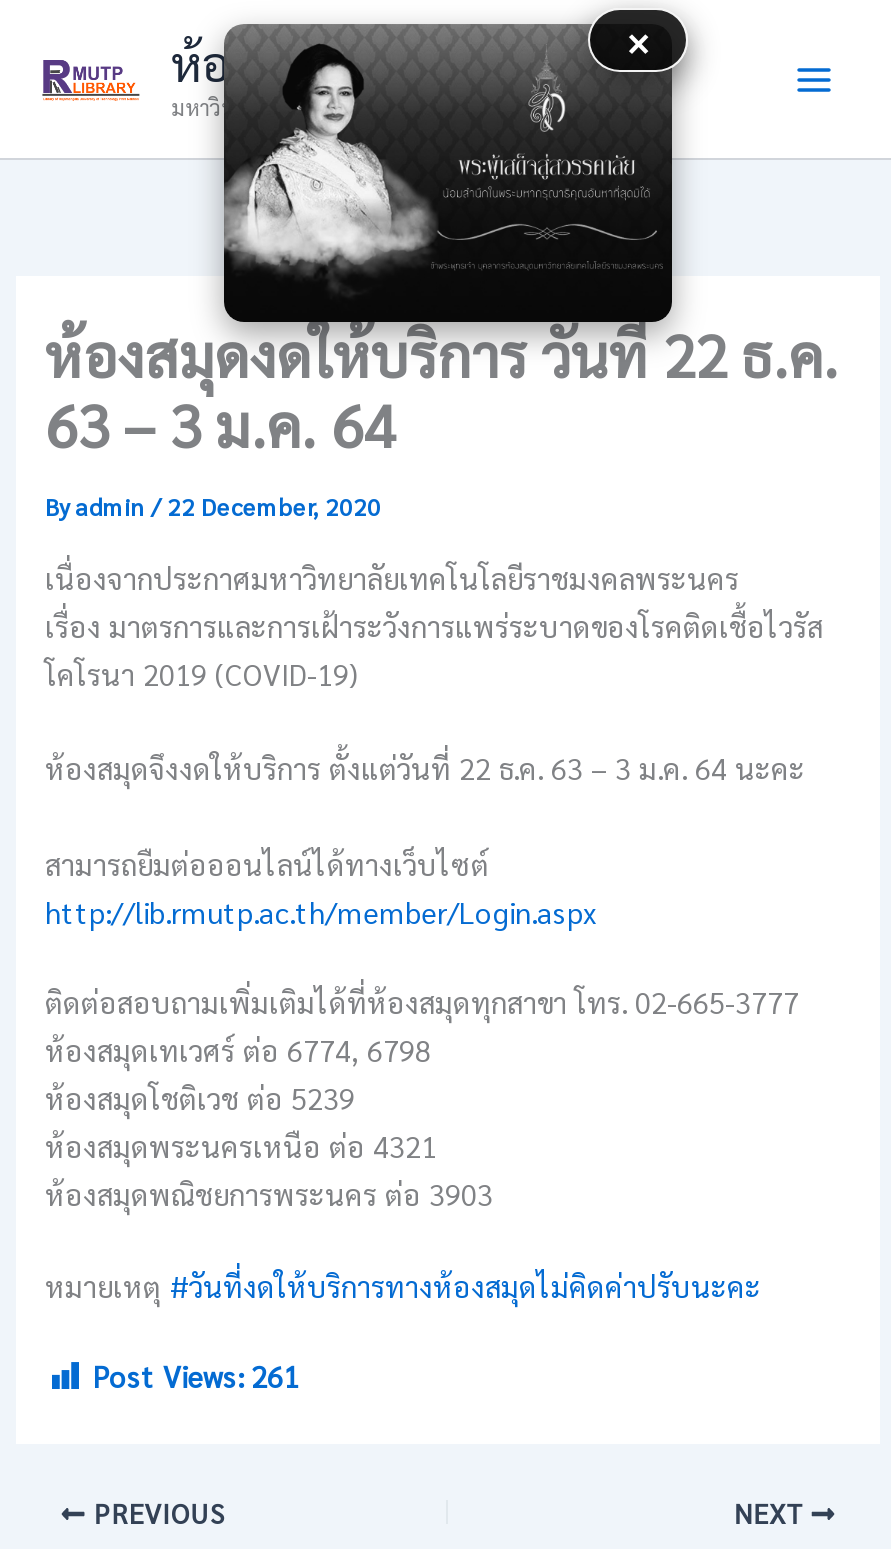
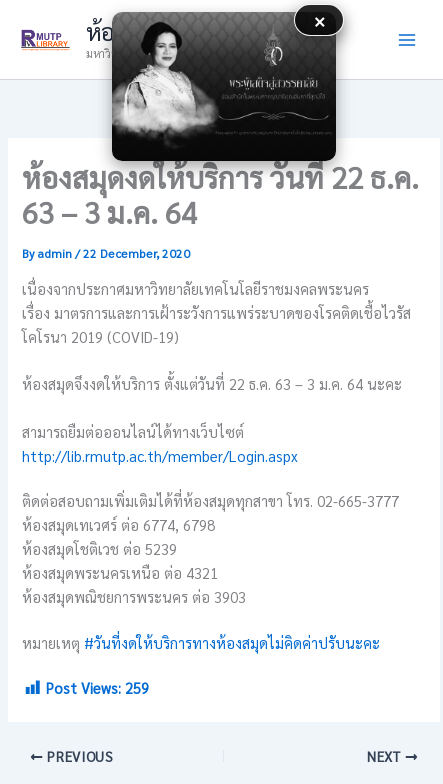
[93,1356,299,1394] Post Views: 261 -> [46,678,149,697] Post Views: 259

